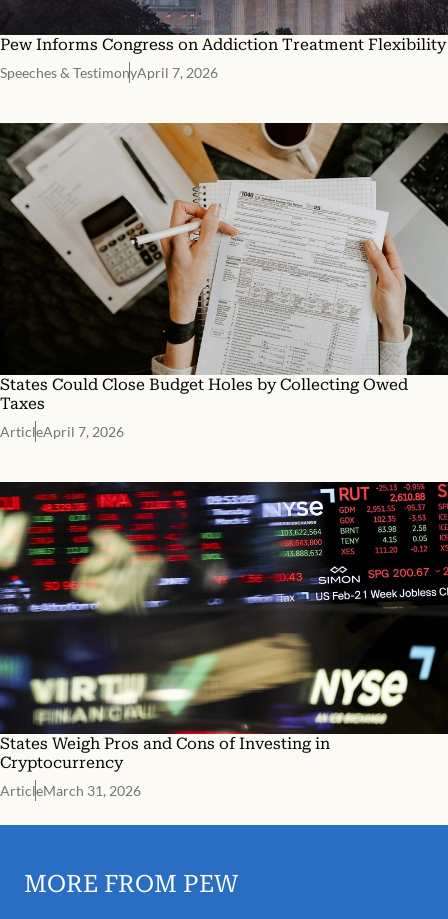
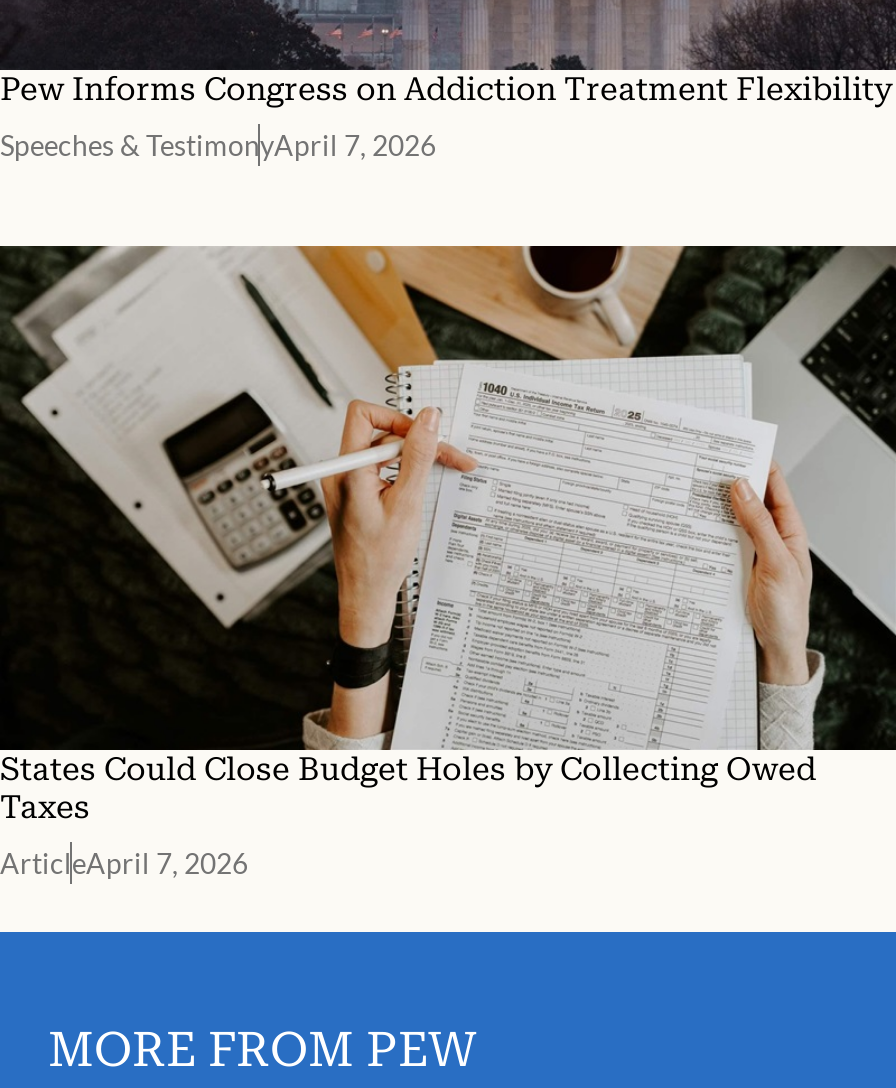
[0,481,445,799] [image] | States Weigh Pros and Cons of Investing in | Cryptocurrency | ArticleMarch 31, 2026 -> none

